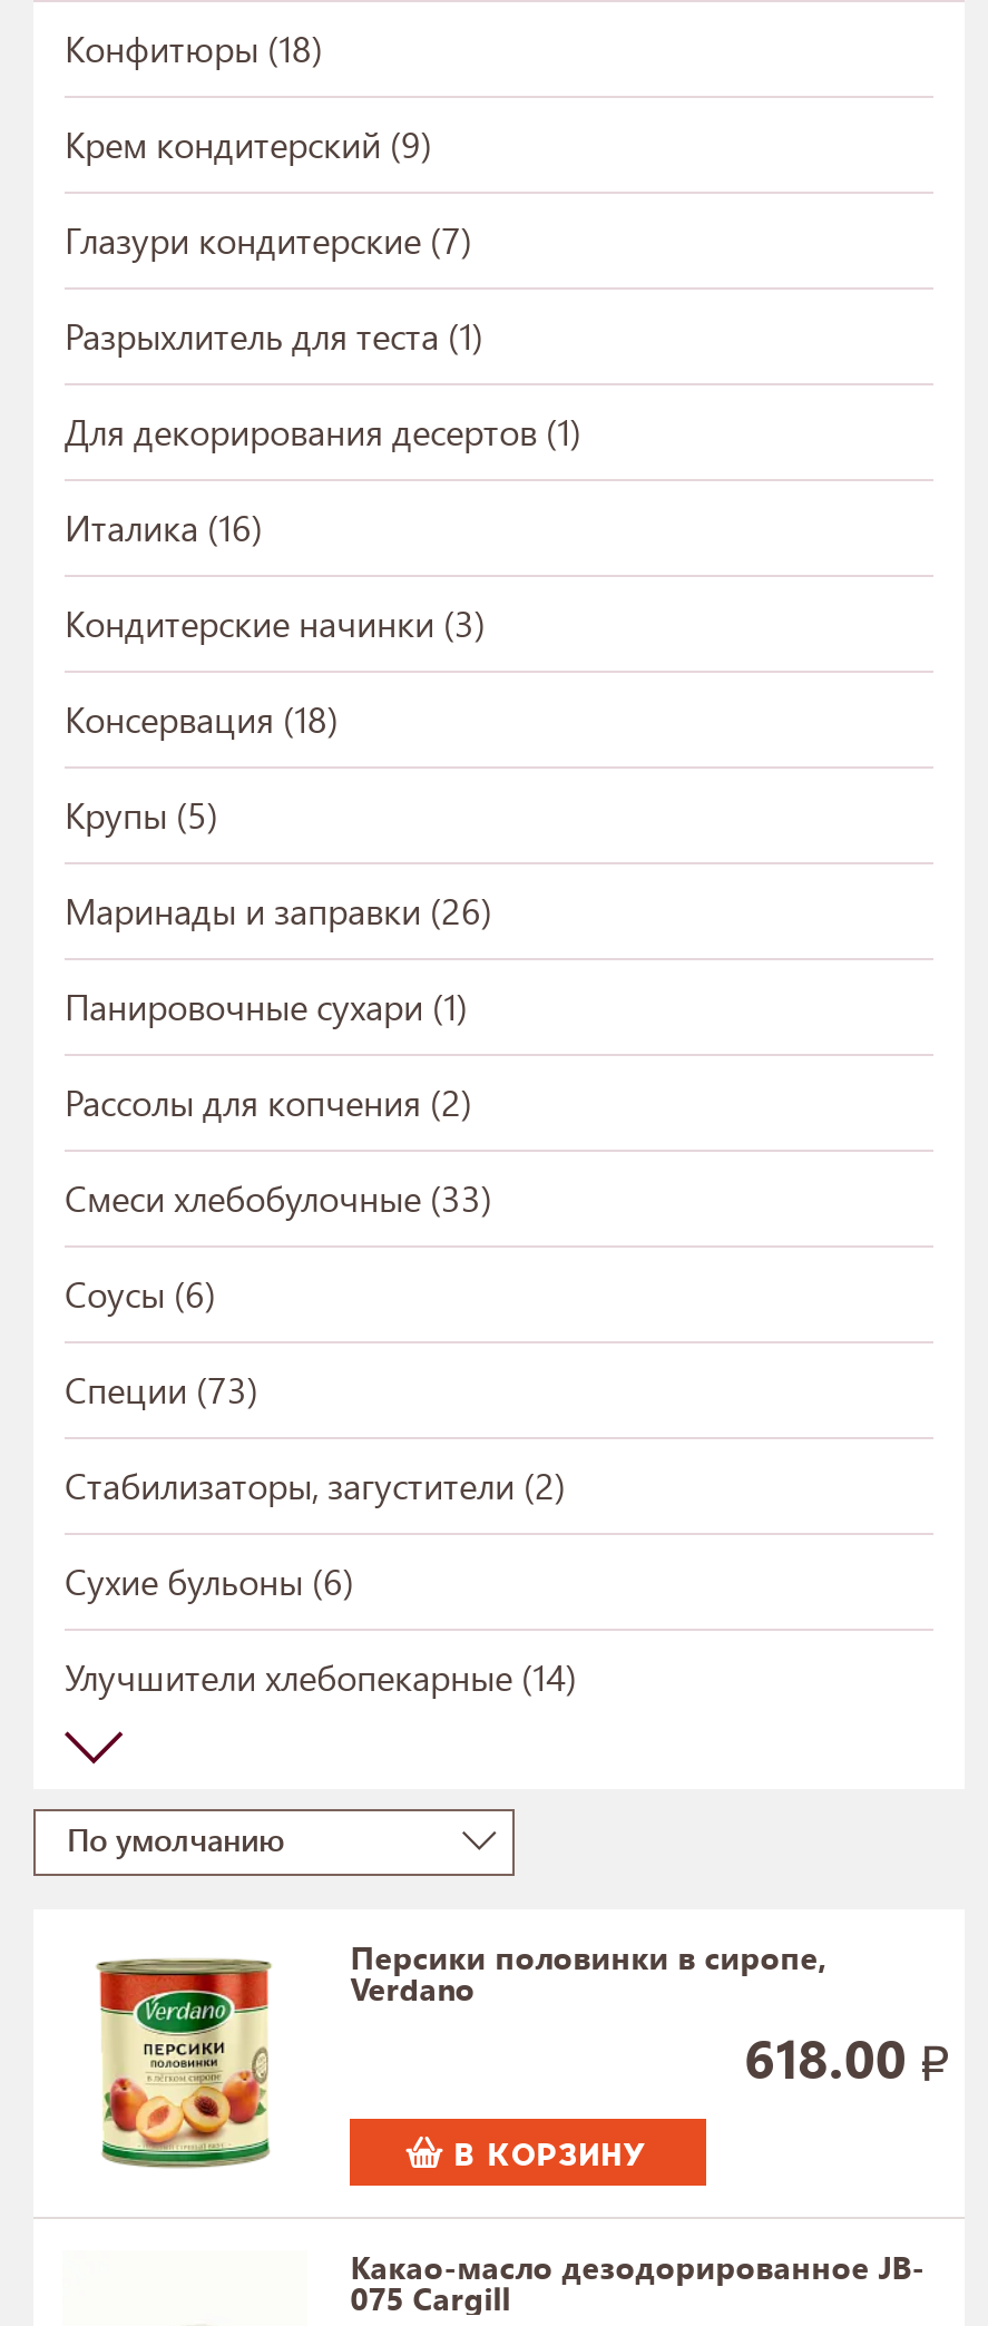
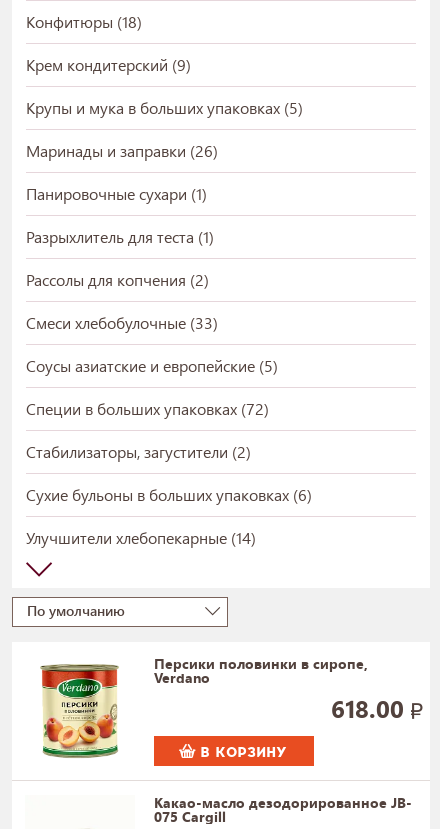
[65,216,581,838] Глазури кондитерские (7) | Для декорирования десертов (1) | Италика (16) | Кондитерские начинки (3) | Консервация (18) | Крупы (5) -> [26,97,303,118] Крупы и мука в больших упаковках (5)
moved [65,312,483,359] -> [26,226,214,247]: Разрыхлитель для теста (1)
moved [65,887,492,1030] -> [26,140,218,204]: Маринады и заправки (26) | Панировочные сухари (1)
[65,1270,216,1317] Соусы (6) -> [26,355,278,376] Соусы азиатские и европейские (5)
[65,1366,258,1413] Специи (73) -> [26,398,269,419] Специи в больших упаковках (72)
[65,1558,354,1604] Сухие бульоны (6) -> [26,484,312,505] Сухие бульоны в больших упаковках (6)

